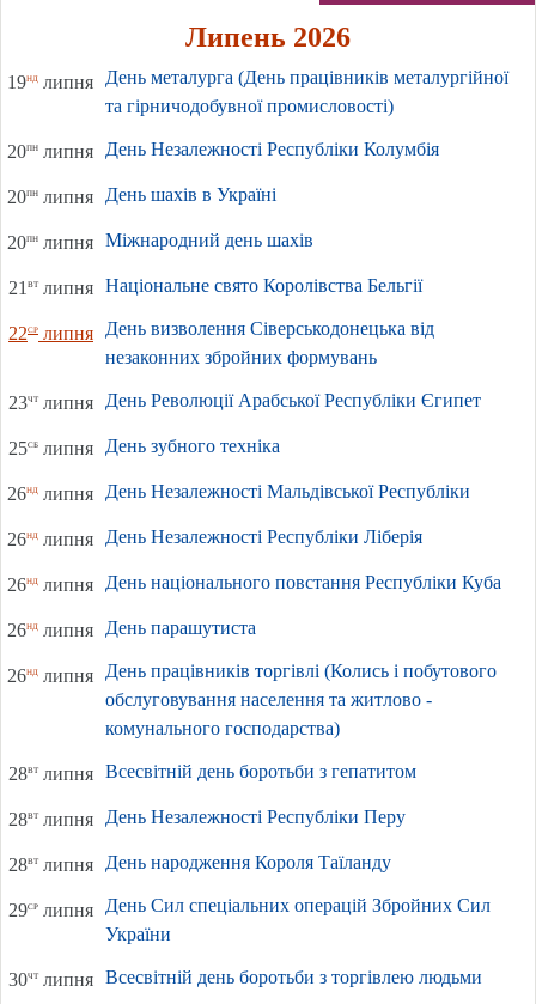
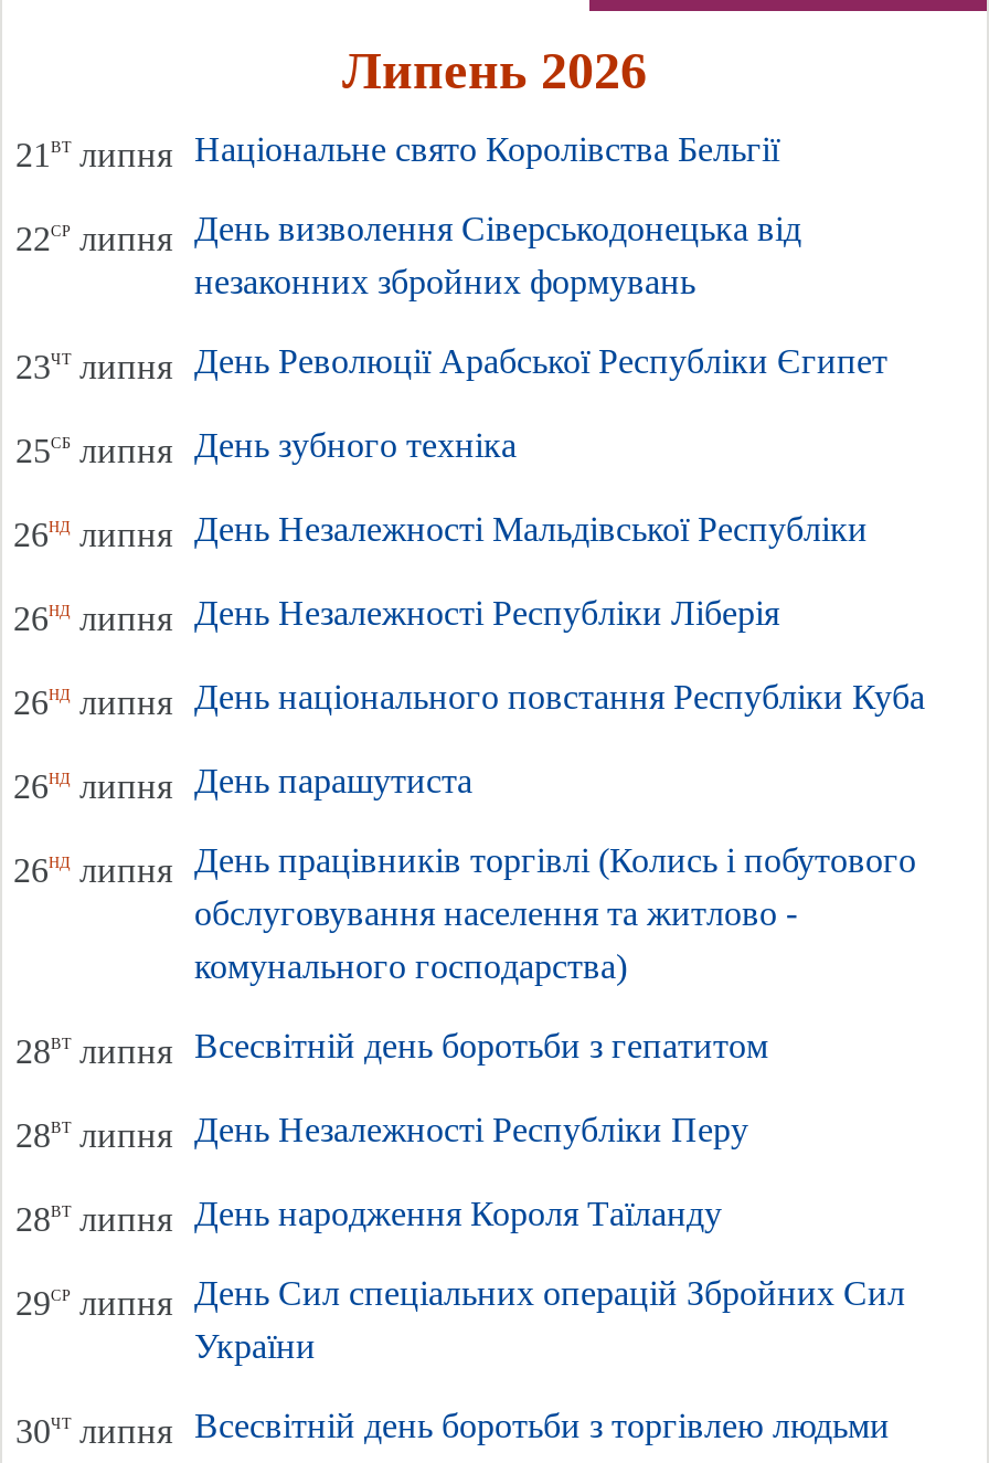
[7,67,508,253] 19нд липня День металурга (День працівників металургійної | та гірничодобувної промисловості) | 20пн липня День Незалежності Республіки Колумбія | 20пн липня День шахів в Україні | 20пн липня Міжнародний день шахів -> none

